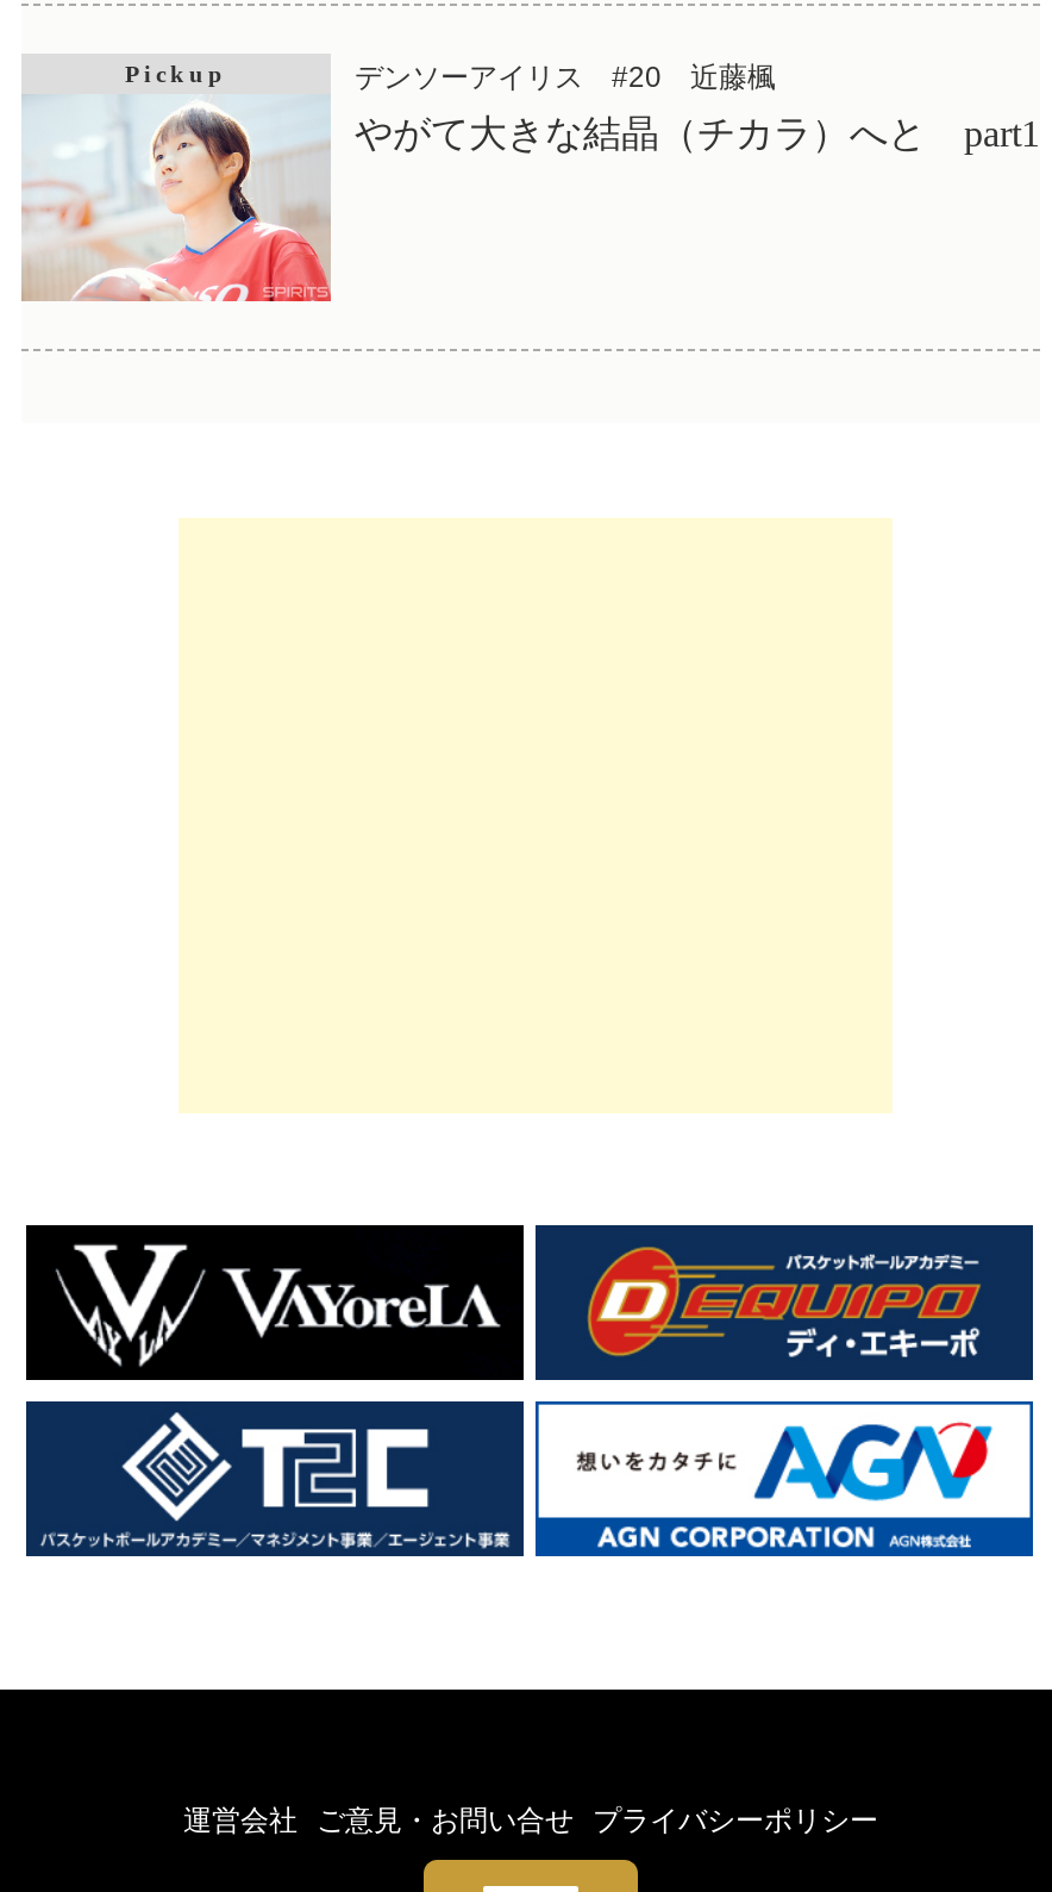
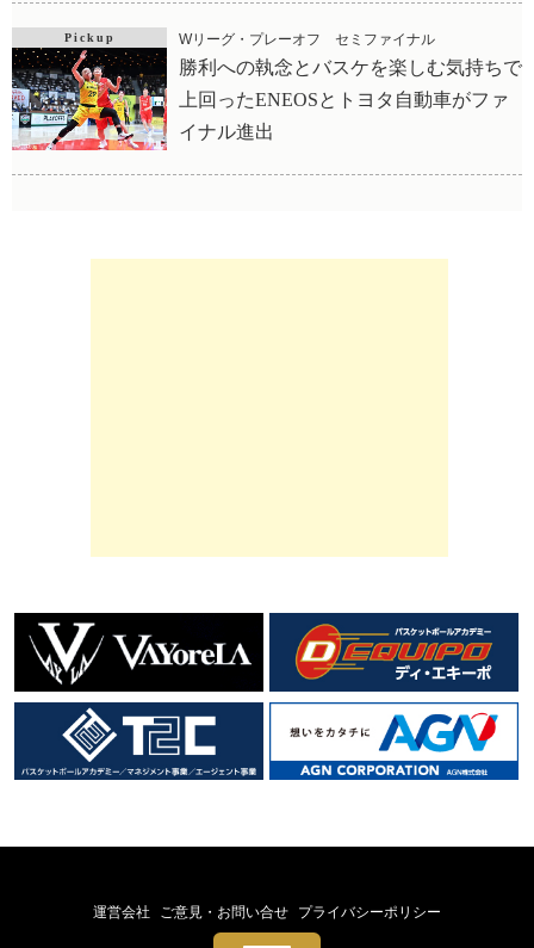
[21,60,1040,304] [image] | デンソーアイリス #20 近藤楓 | やがて大きな結晶（チカラ）へと part1 -> [11,31,522,151] [image] | Wリーグ・プレーオフ セミファイナル | 勝利への執念とバスケを楽しむ気持ちで | 上回ったENEOSとトヨタ自動車がファ | イナル進出

